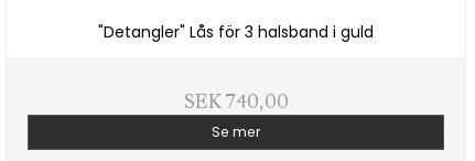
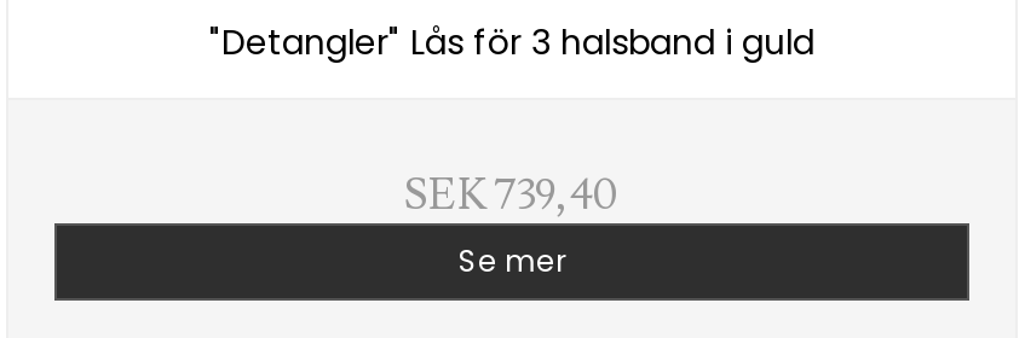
[183,89,288,114] SEK 740,00 -> [404,167,620,223] SEK 739,40

